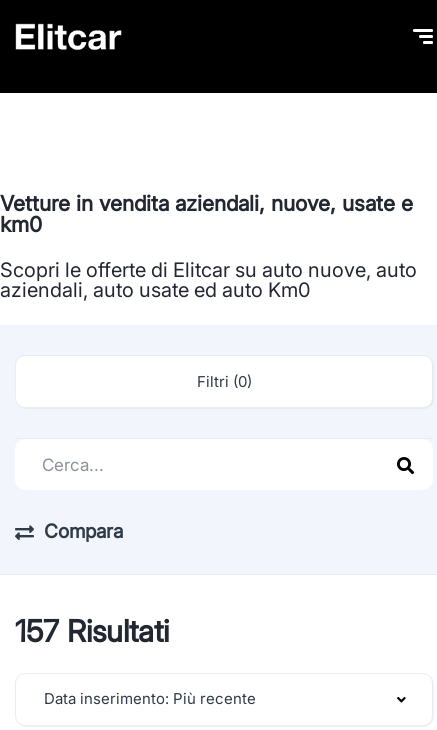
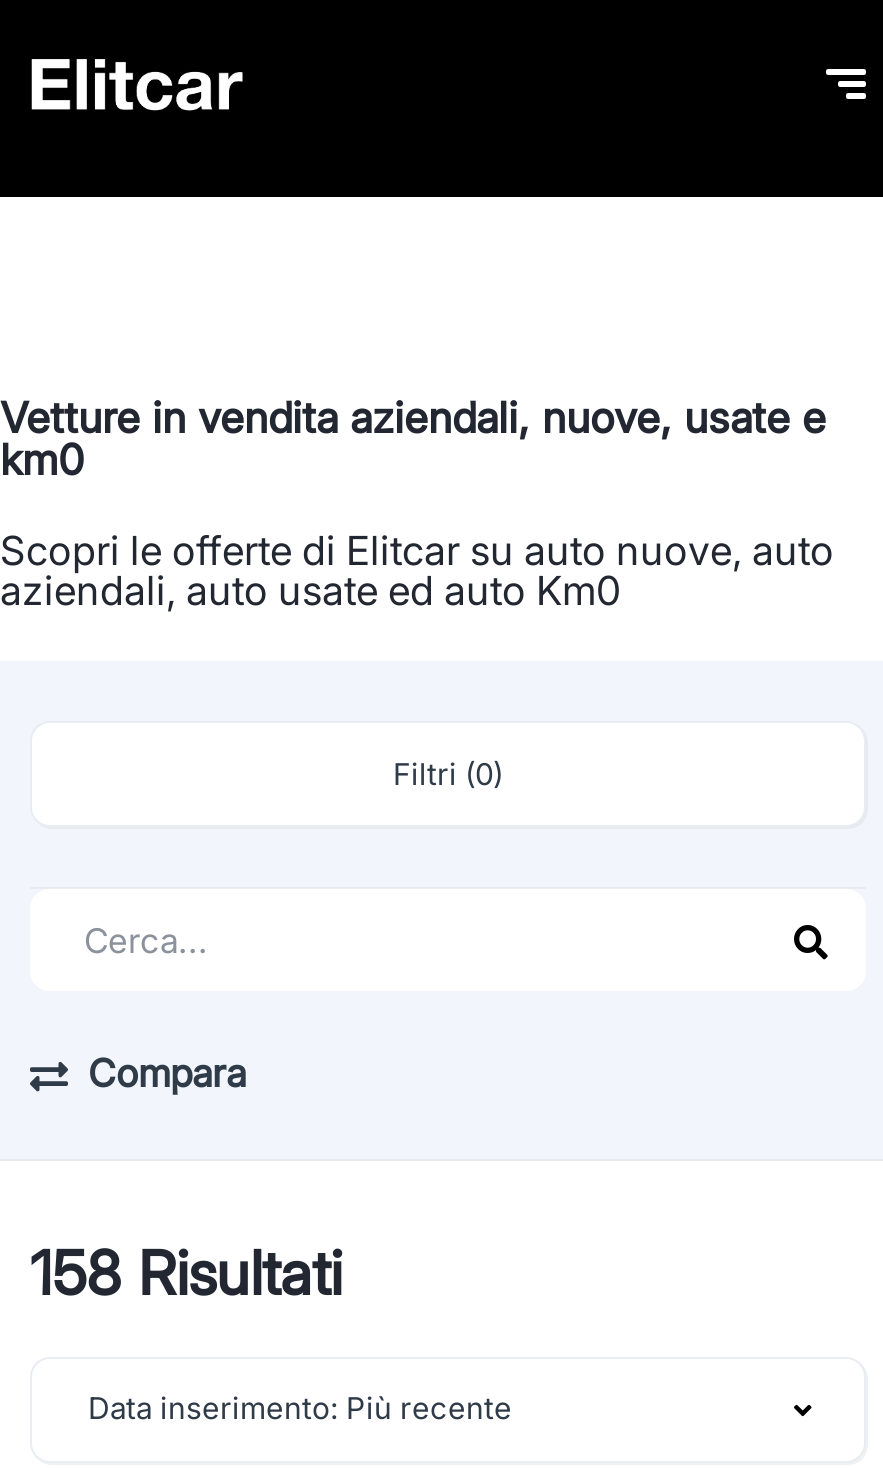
[15,613,169,649] 157 Risultati -> [30,1237,342,1309] 158 Risultati

